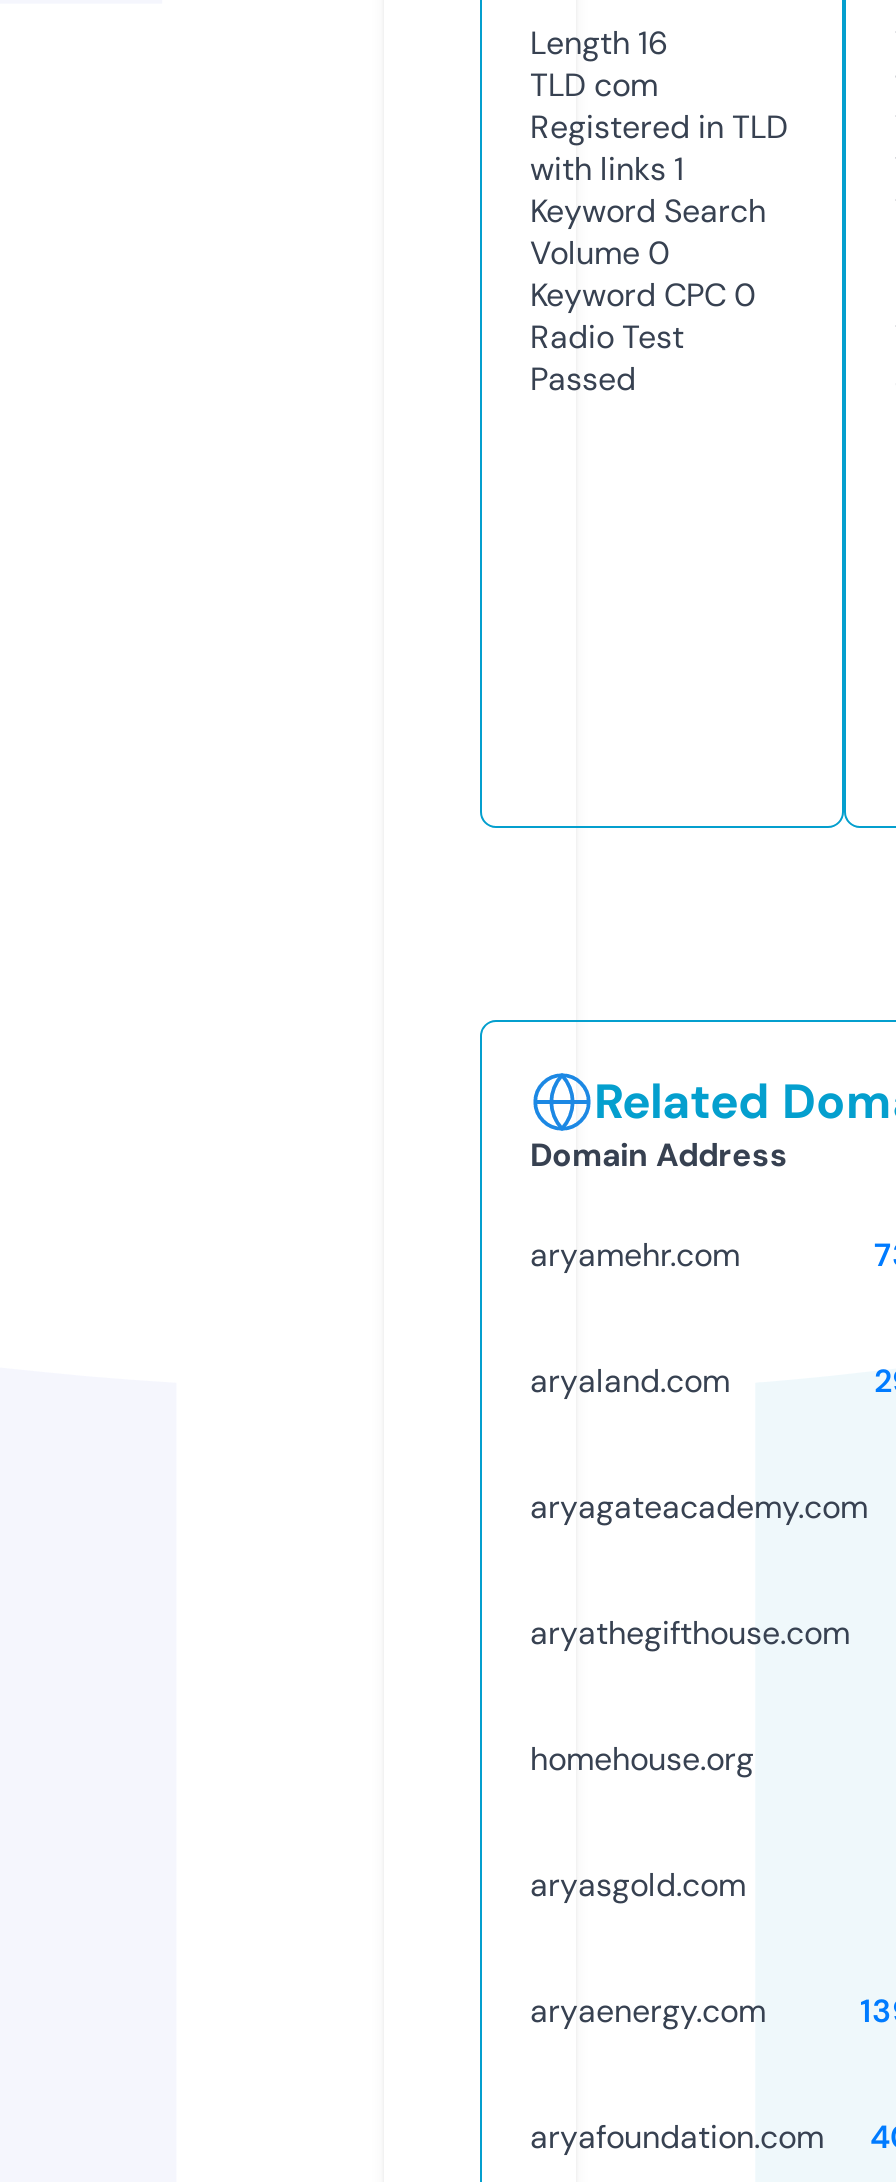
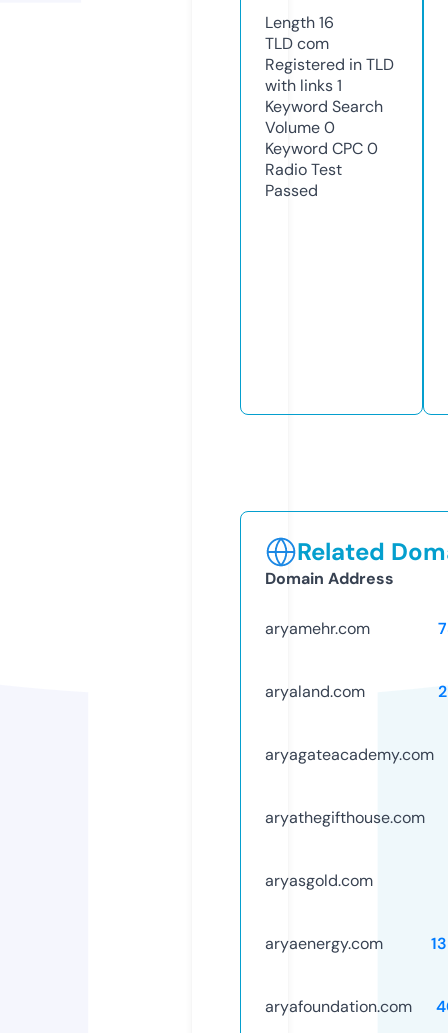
[530,1738,754,1780] homehouse.org -> none

